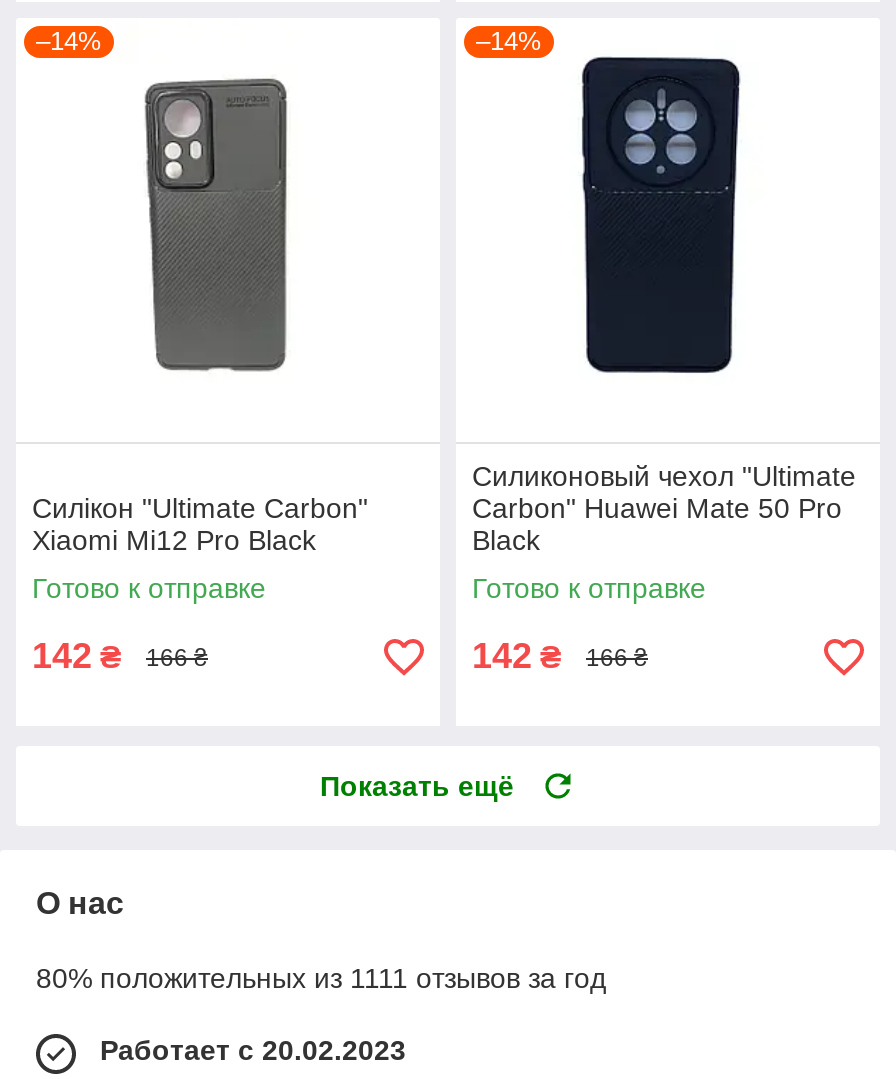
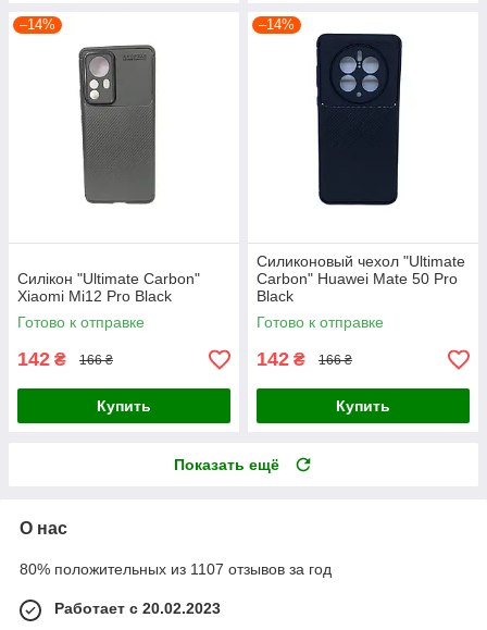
none -> [97,397,151,415] Купить
none -> [336,397,390,415] Купить
[36,962,606,994] 80% положительных из 1111 отзывов за год -> [20,560,332,578] 80% положительных из 1107 отзывов за год

